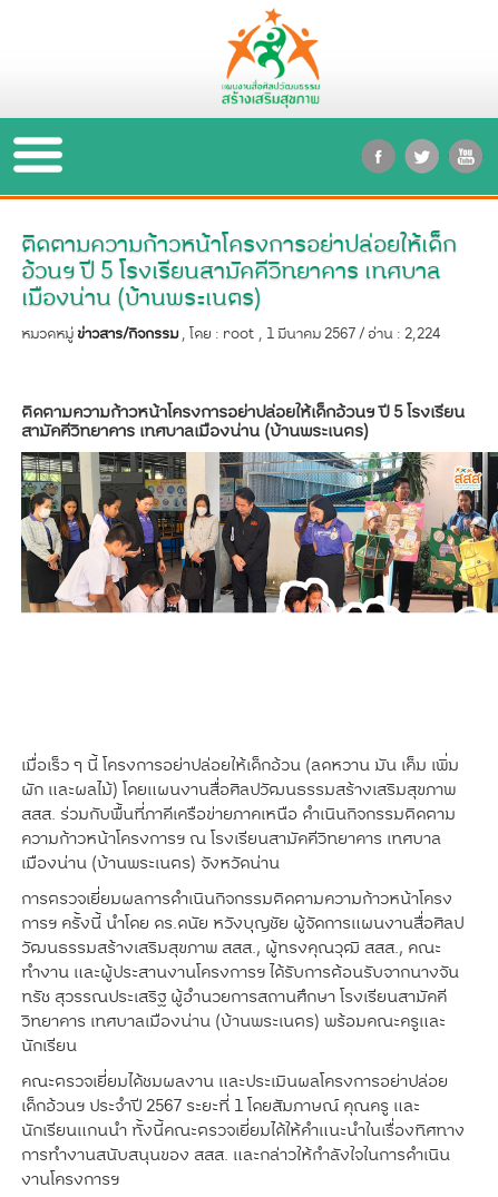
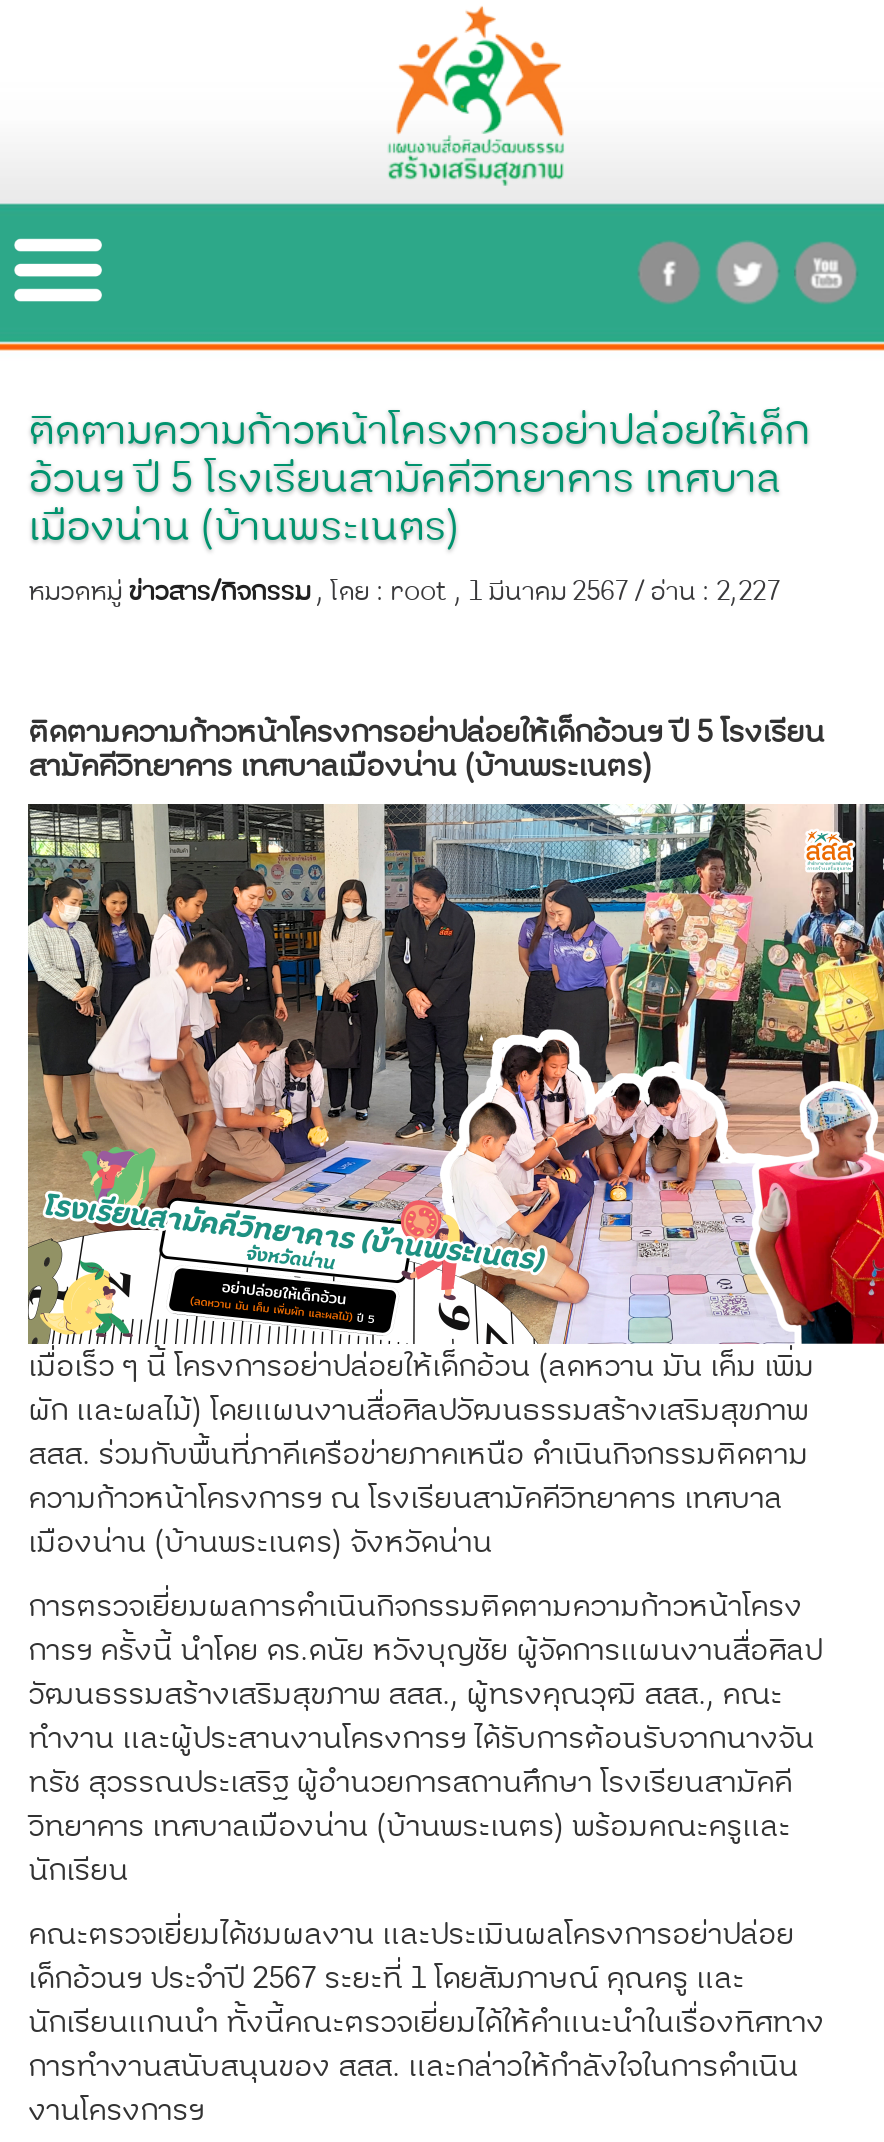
[21,322,440,345] หมวดหมู่ข่าวสาร/กิจกรรม, โดย : root , 1 มีนาคม 2567 / อ่าน : 2,224 -> [28,570,780,612] หมวดหมู่ข่าวสาร/กิจกรรม, โดย : root , 1 มีนาคม 2567 / อ่าน : 2,227
none -> [26,1090,878,1346] [image]

